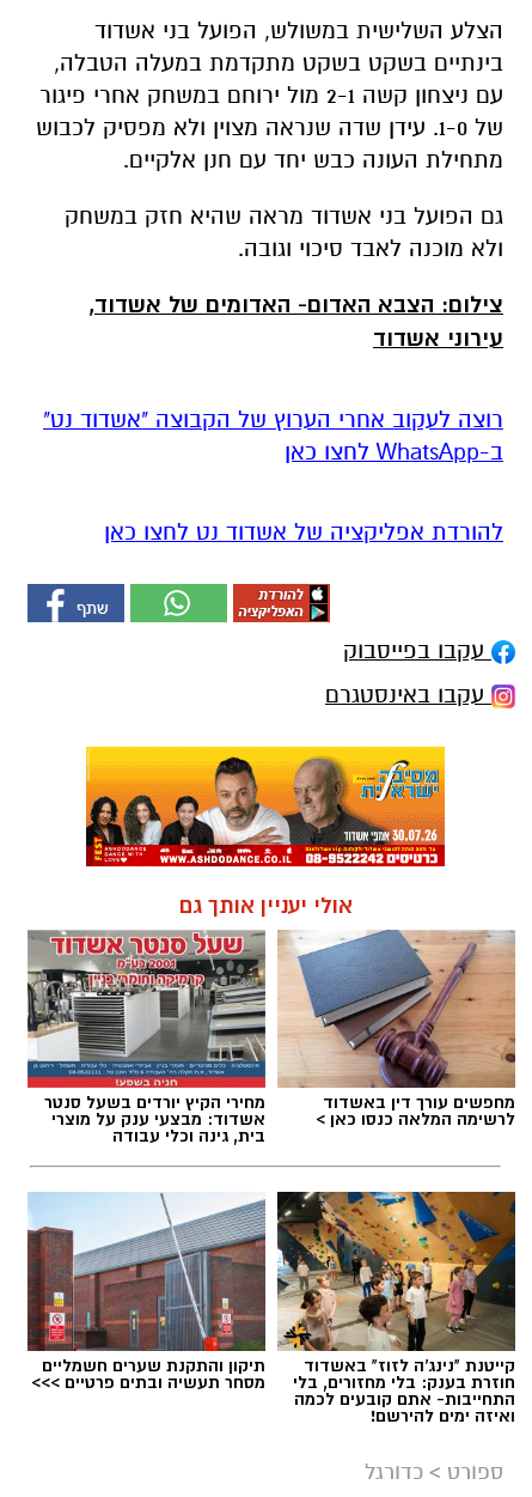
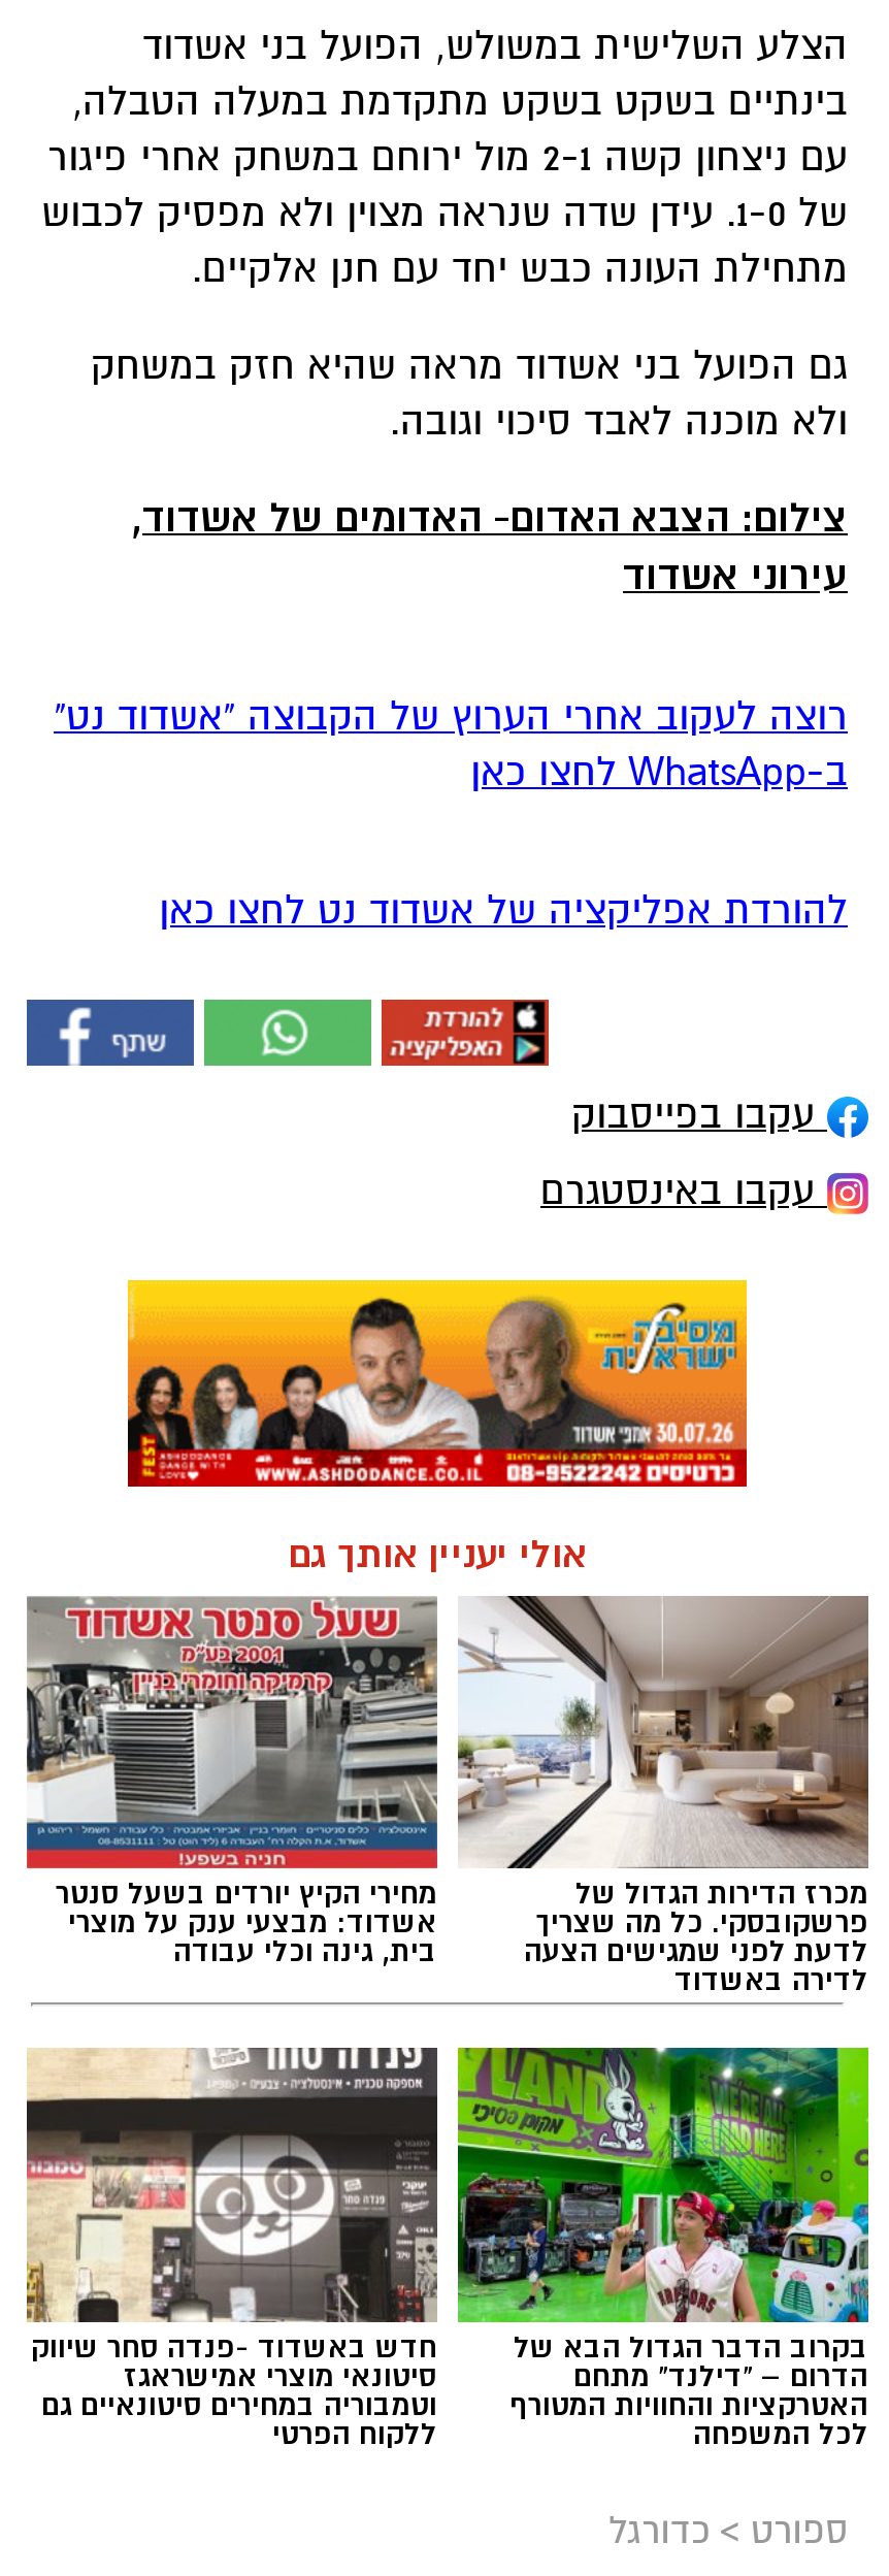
[277,930,516,1130] [image] | מחפשים עורך דין באשדוד | לרשימה המלאה כנסו כאן > -> [456,1594,870,1999] [image] | מכרז הדירות הגדול של | פרשקובסקי. כל מה שצריך | לדעת לפני שמגישים הצעה | לדירה באשדוד
[26,1192,267,1392] [image] | תיקון והתקנת שערים חשמליים | מסחר תעשיה ובתים פרטיים >>> -> [25,2046,439,2451] [image] | חדש באשדוד -פנדה סחר שיווק | סיטונאי מוצרי אמישראגז | וטמבוריה במחירים סיטונאיים גם | ללקוח הפרטי
[276,1191,516,1426] [image] | קייטנת "נינג'ה לזוז" באשדוד | חוזרת בענק: בלי מחזורים, בלי | התחייבות- אתם קובעים לכמה | ואיזה ימים להירשם! -> [456,2046,870,2451] [image] | בקרוב הדבר הגדול הבא של | הדרום – "דילנד" מתחם | האטרקציות והחוויות המטורף | לכל המשפחה

